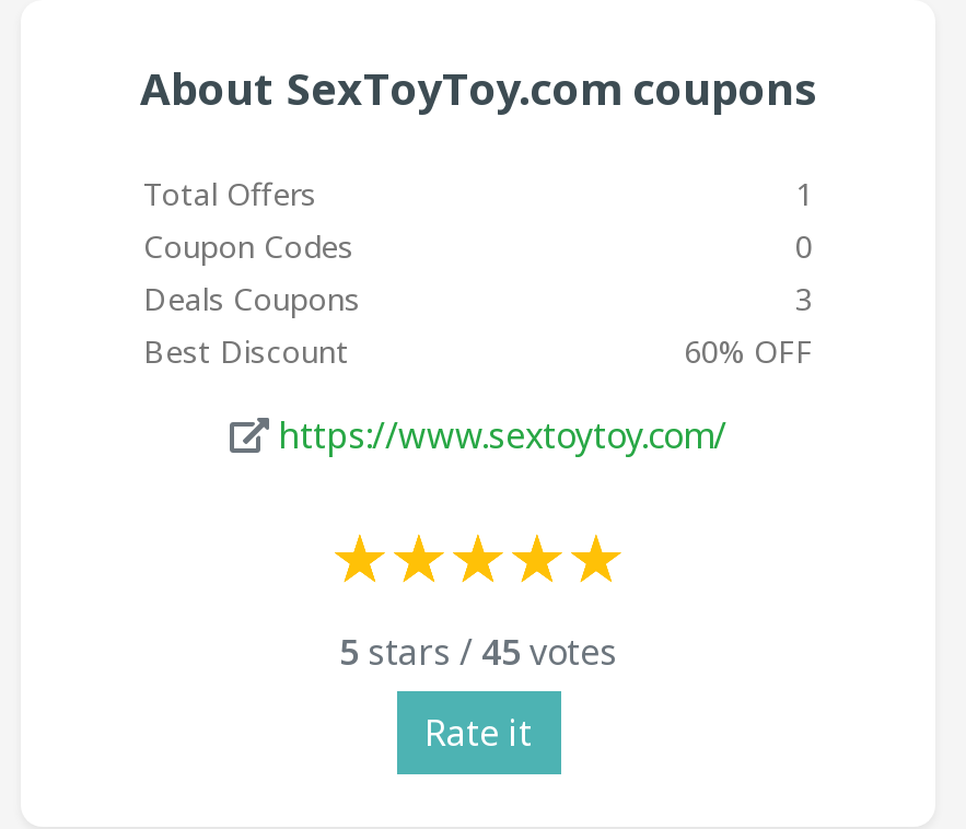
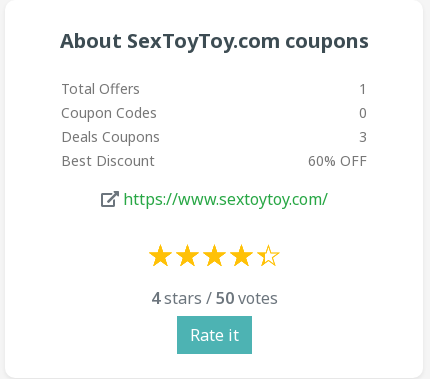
[339,628,617,676] 5 stars / 45 votes -> [150,287,277,309] 4 stars / 50 votes

